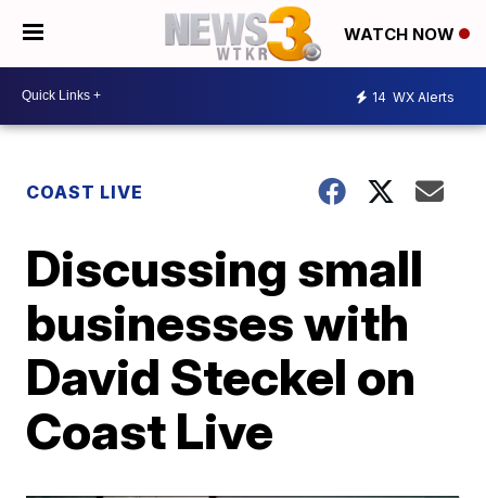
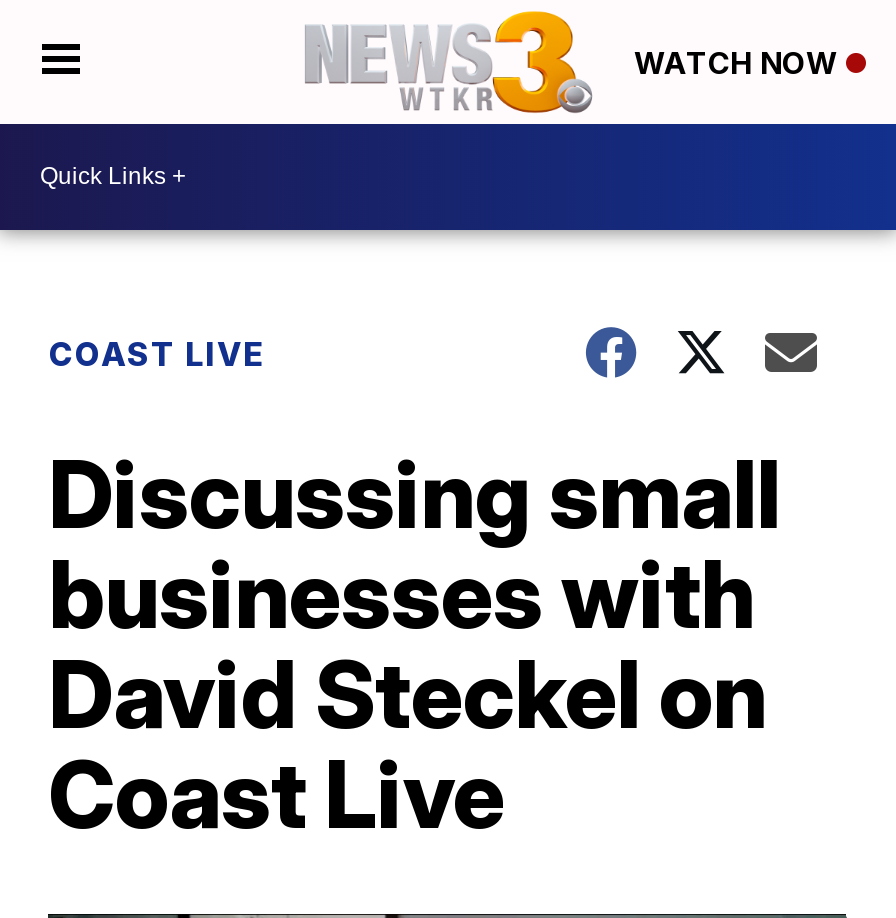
[372,89,455,105] 14 WX Alerts -> none

